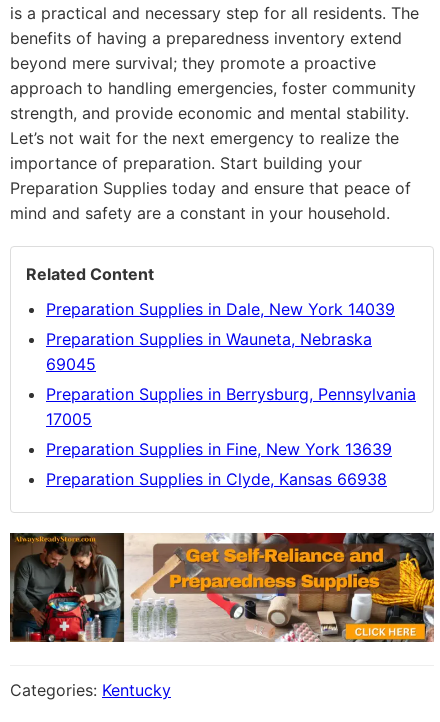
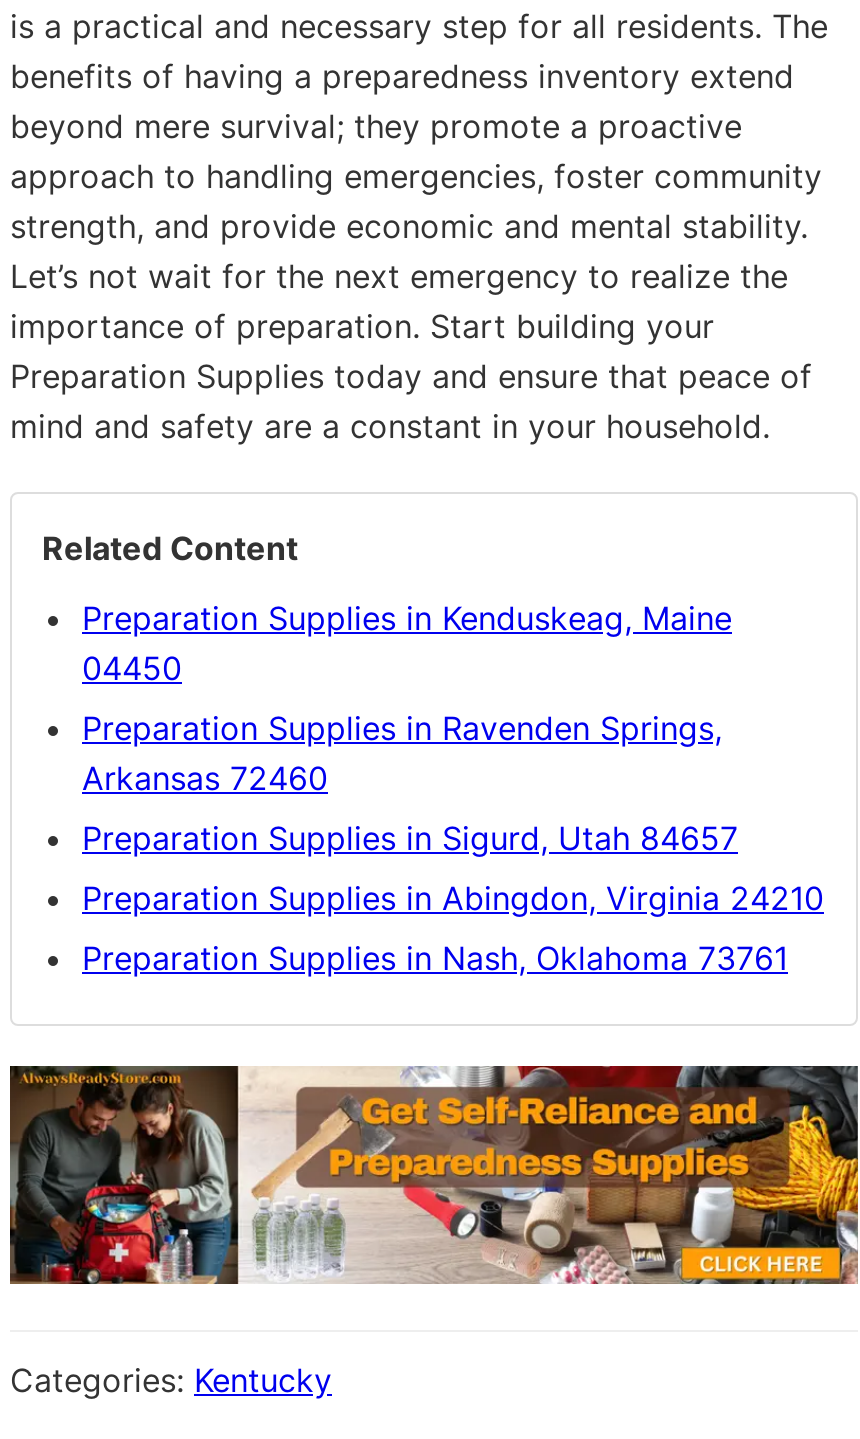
[46,299,395,319] Preparation Supplies in Dale, New York 14039 -> [82,597,732,687] Preparation Supplies in Kenduskeag, Maine | 04450
[46,329,372,374] Preparation Supplies in Wauneta, Nebraska | 69045 -> [82,707,722,797] Preparation Supplies in Ravenden Springs, | Arkansas 72460
[46,384,416,429] Preparation Supplies in Berrysburg, Pennsylvania | 17005 -> [82,817,738,857] Preparation Supplies in Sigurd, Utah 84657
[46,439,392,459] Preparation Supplies in Fine, New York 13639 -> [82,877,824,917] Preparation Supplies in Abingdon, Virginia 24210
[46,469,387,489] Preparation Supplies in Clyde, Kansas 66938 -> [82,937,788,977] Preparation Supplies in Nash, Oklahoma 73761

